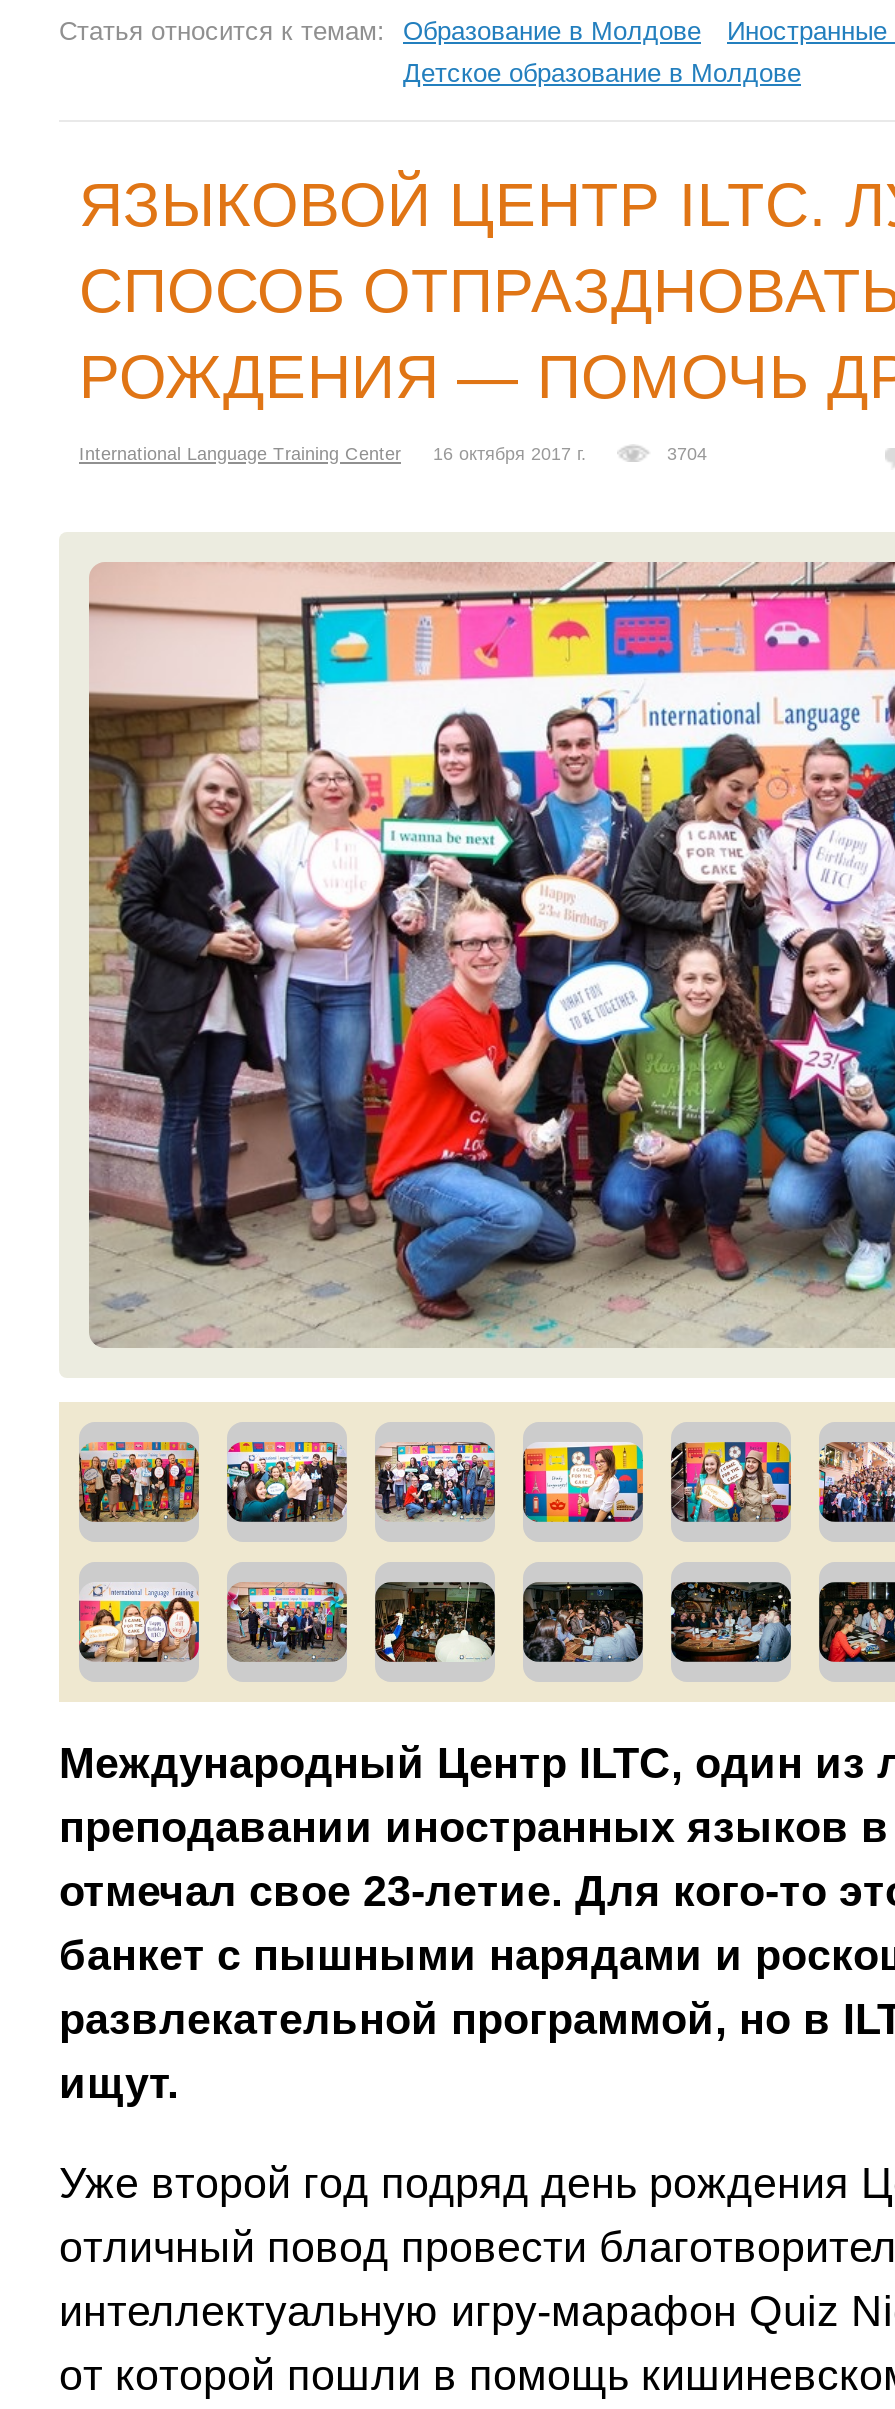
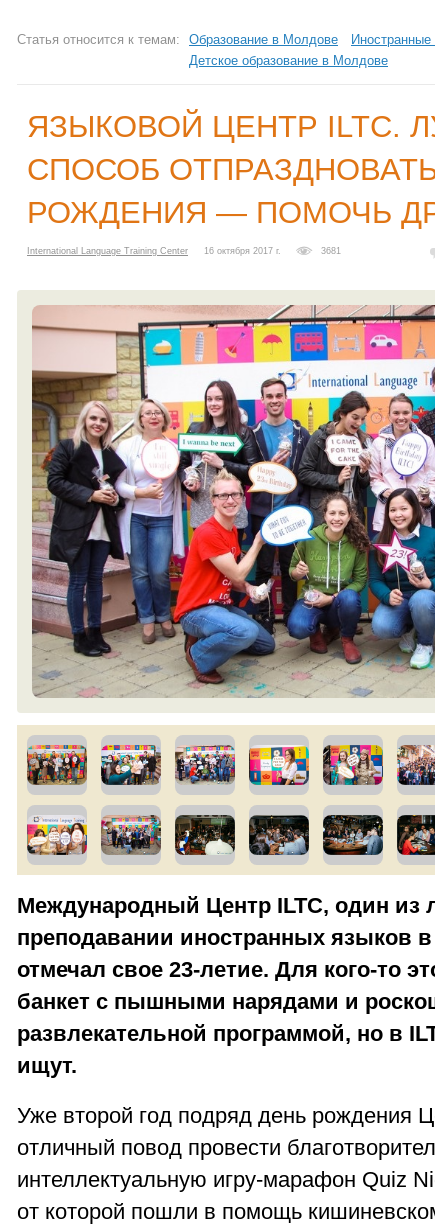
[661,444,707,464] 3704 -> [318,246,341,256] 3681

